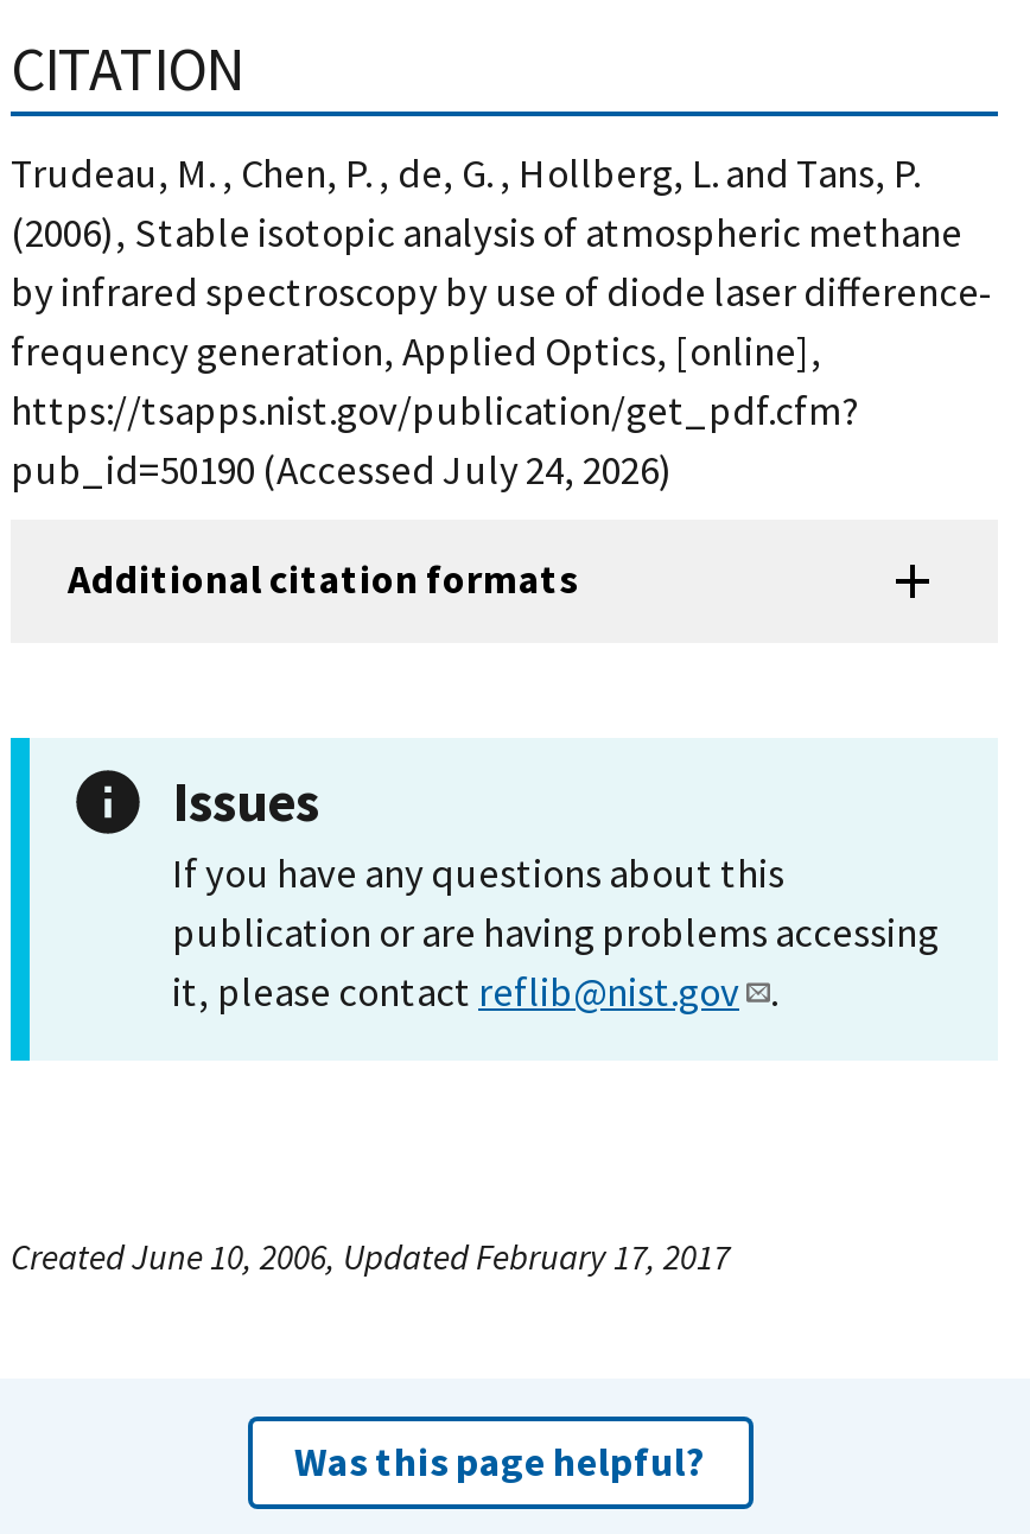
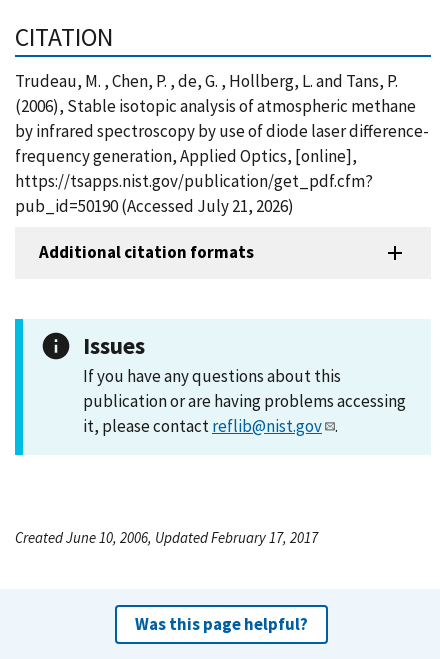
[11,443,673,496] pub_id=50190 (Accessed July 24, 2026) -> [15,195,294,217] pub_id=50190 (Accessed July 21, 2026)

